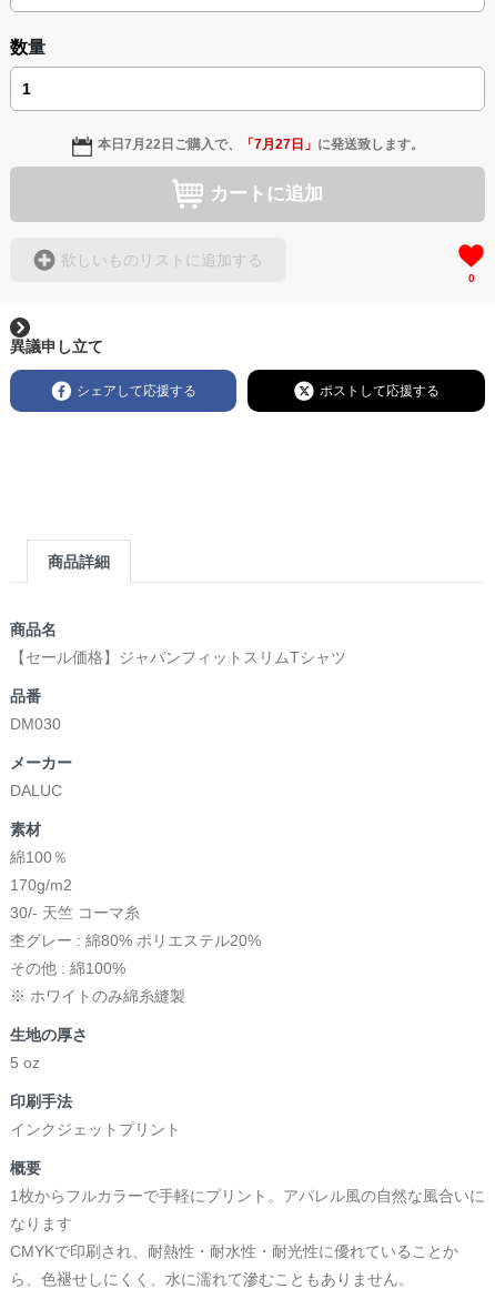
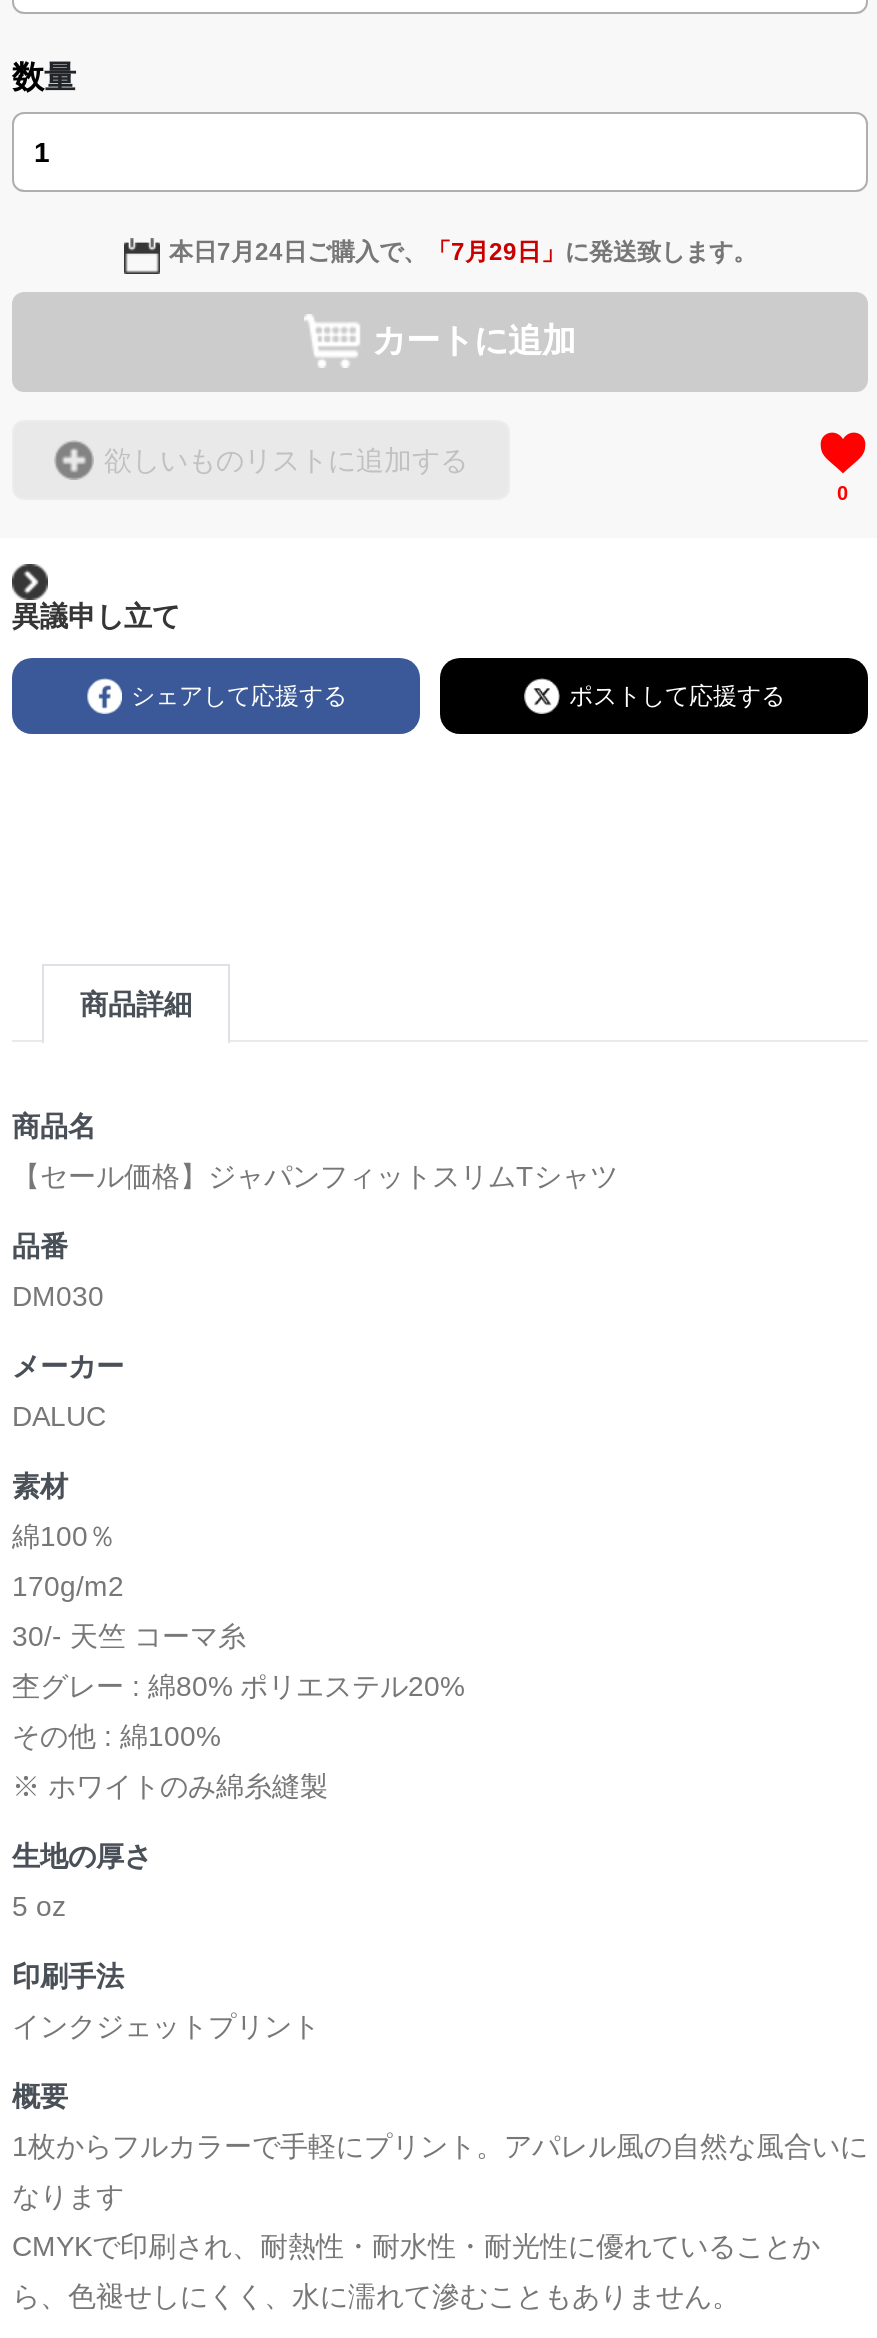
[97,136,423,152] 本日7月22日ご購入で、「7月27日」に発送致します。 -> [169,237,757,265] 本日7月24日ご購入で、「7月29日」に発送致します。

